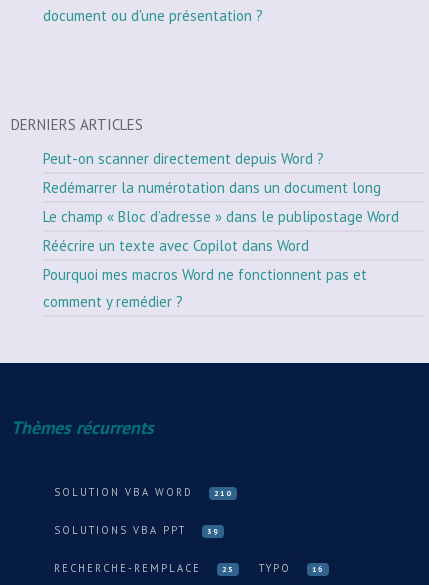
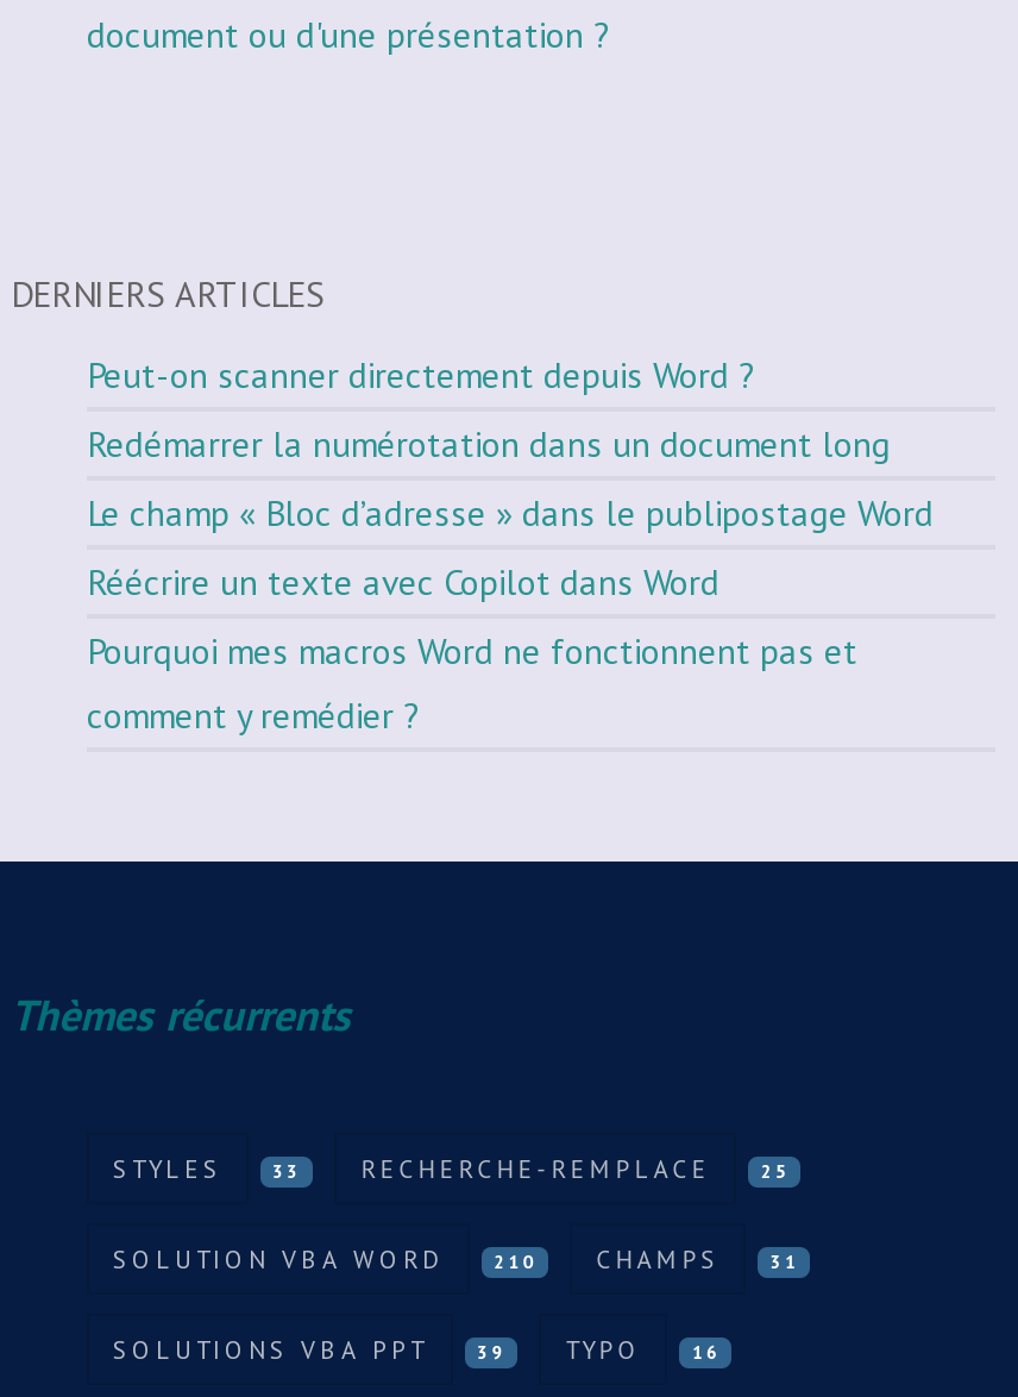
none -> [113,1152,301,1185] STYLES | 33
moved [54,485,232,537] -> [113,1242,537,1366]: SOLUTION VBA WORD | 210 | SOLUTIONS VBA PPT | 39
none -> [596,1242,799,1275] CHAMPS | 31
moved [54,561,234,575] -> [361,1152,789,1185]: RECHERCHE-REMPLACE | 25

